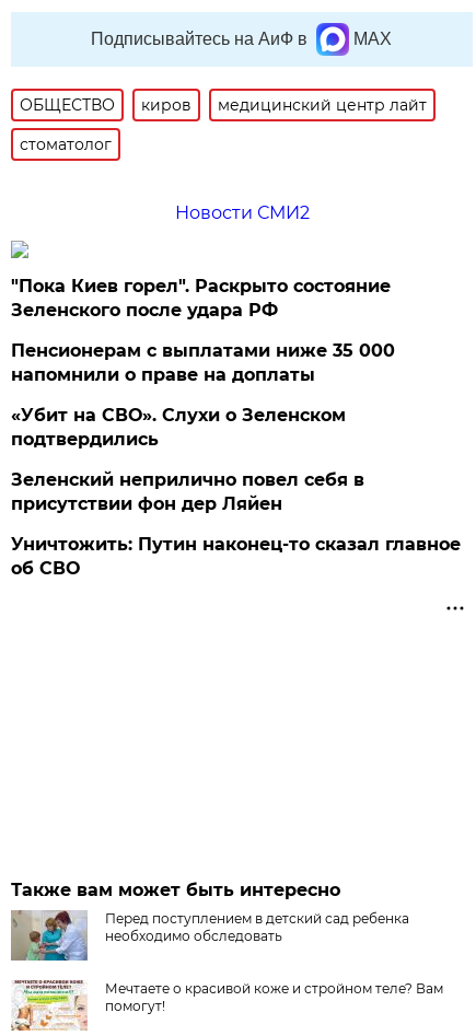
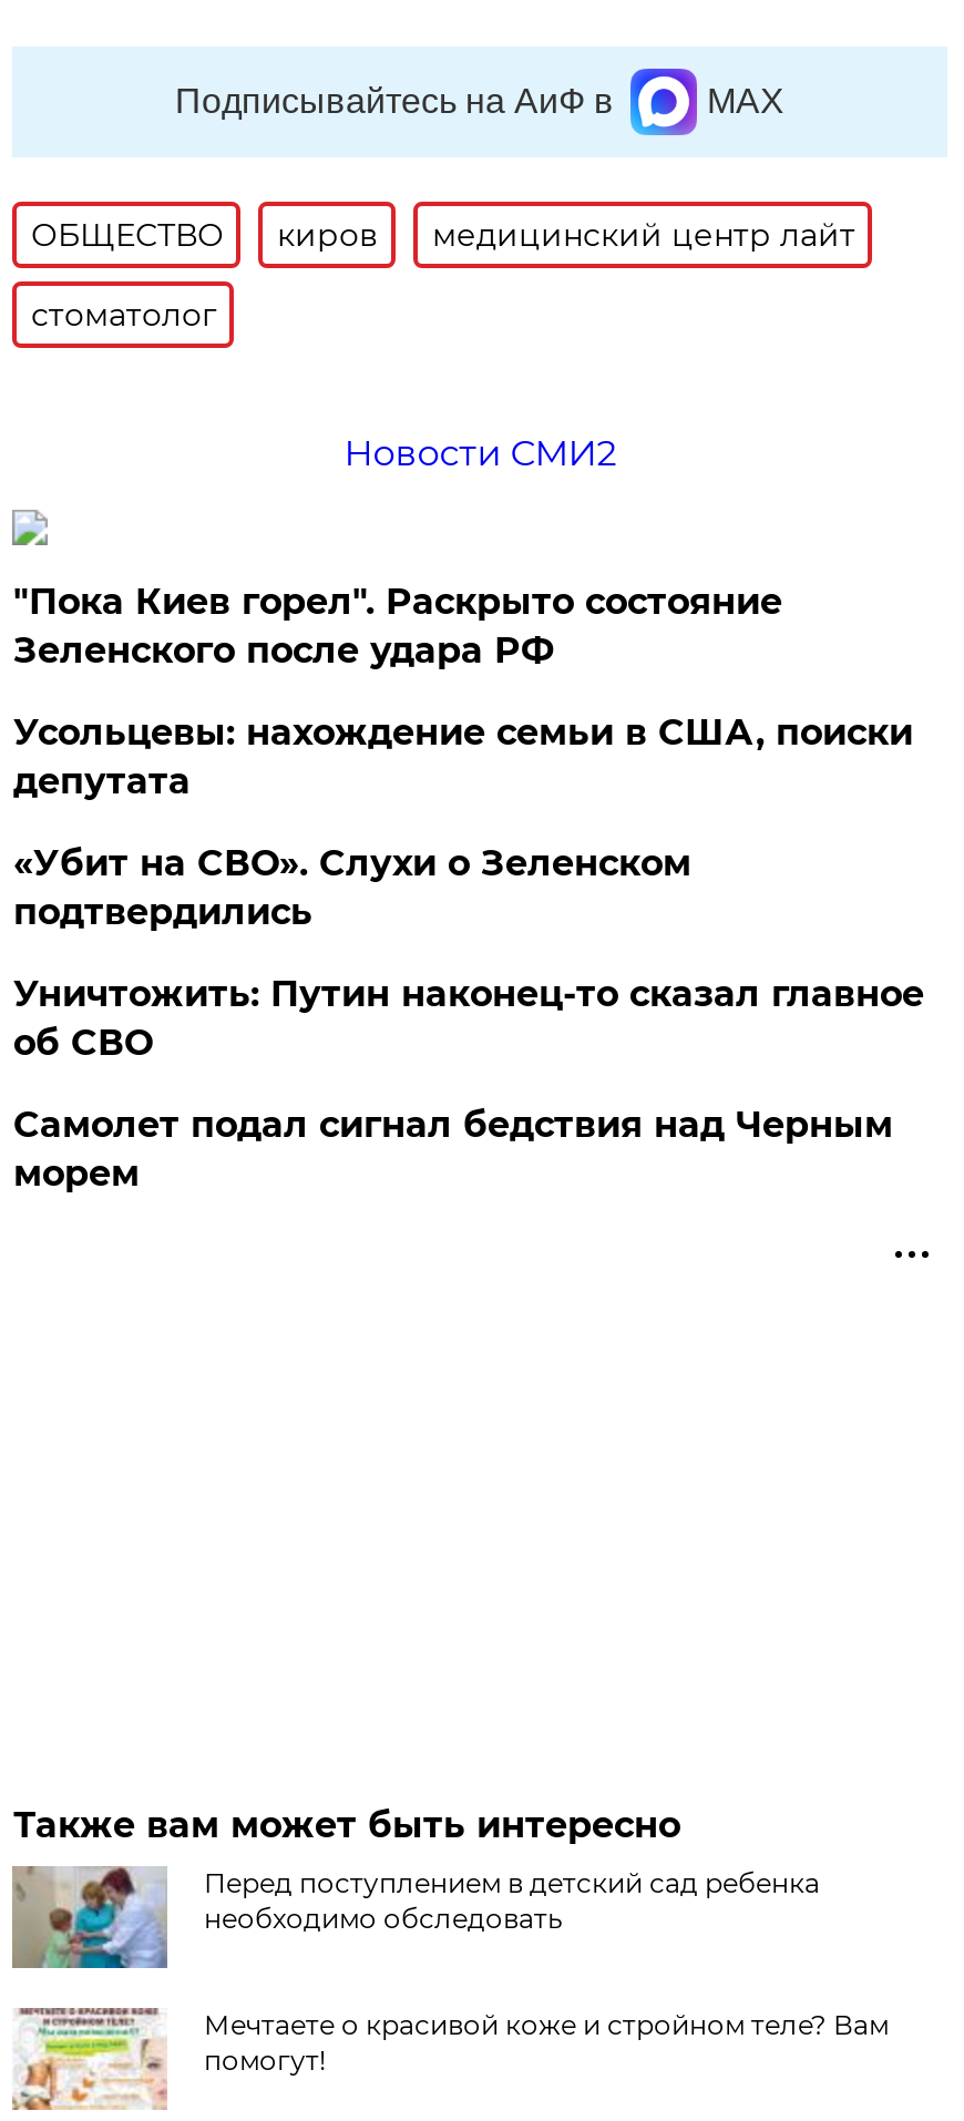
[11,340,395,385] Пенсионерам с выплатами ниже 35 000 | напомнили о праве на доплаты -> [13,711,913,801] Усольцевы: нахождение семьи в США, поиски | депутата
[11,469,365,514] Зеленский неприлично повел cебя в | присутствии фон дер Ляйен -> none
moved [11,533,461,578] -> [13,972,924,1063]: Уничтожить: Путин наконец-то сказал главное | об СВО
none -> [13,1103,893,1194] Самолет подал сигнал бедствия над Черным | морем

